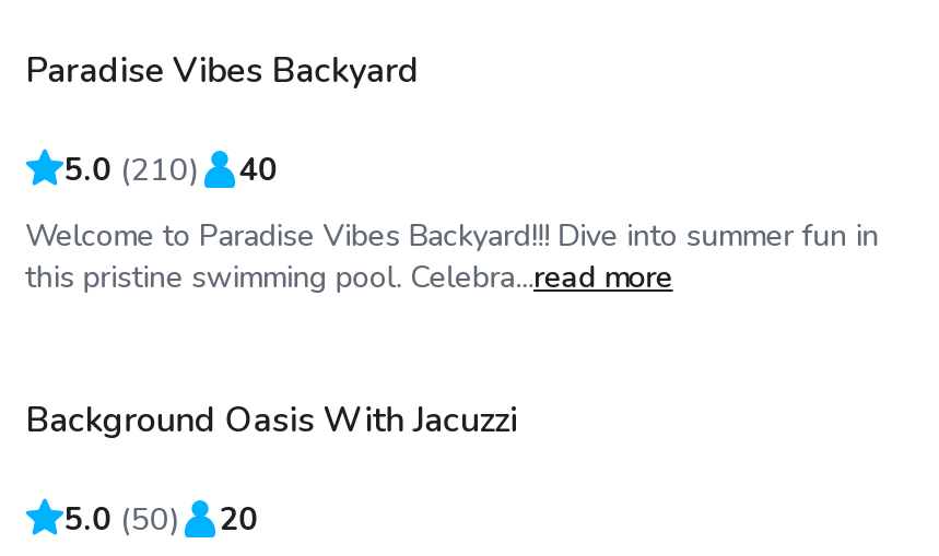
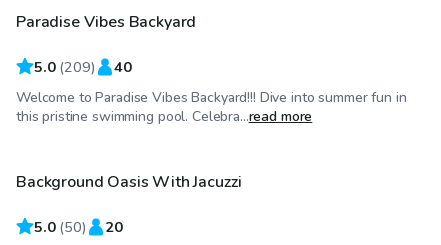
[64,146,278,190] 5.0 (210) 40 -> [34,56,131,76] 5.0 (209) 40

